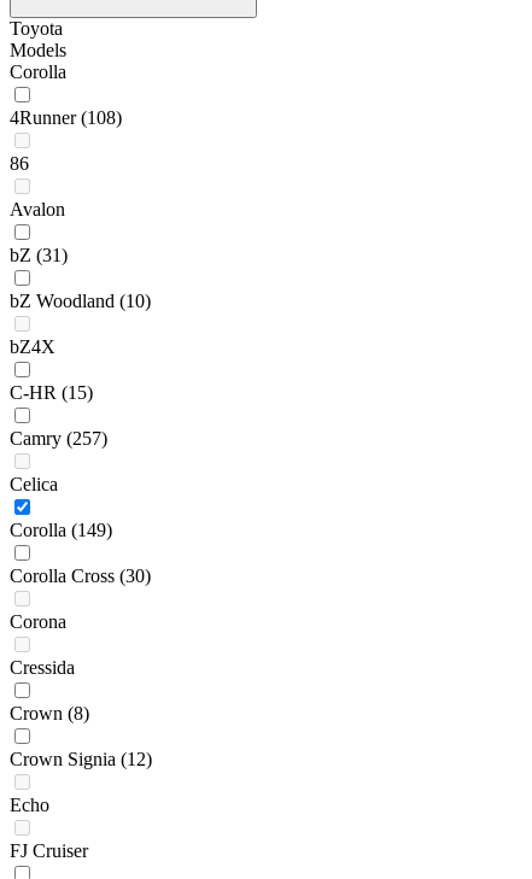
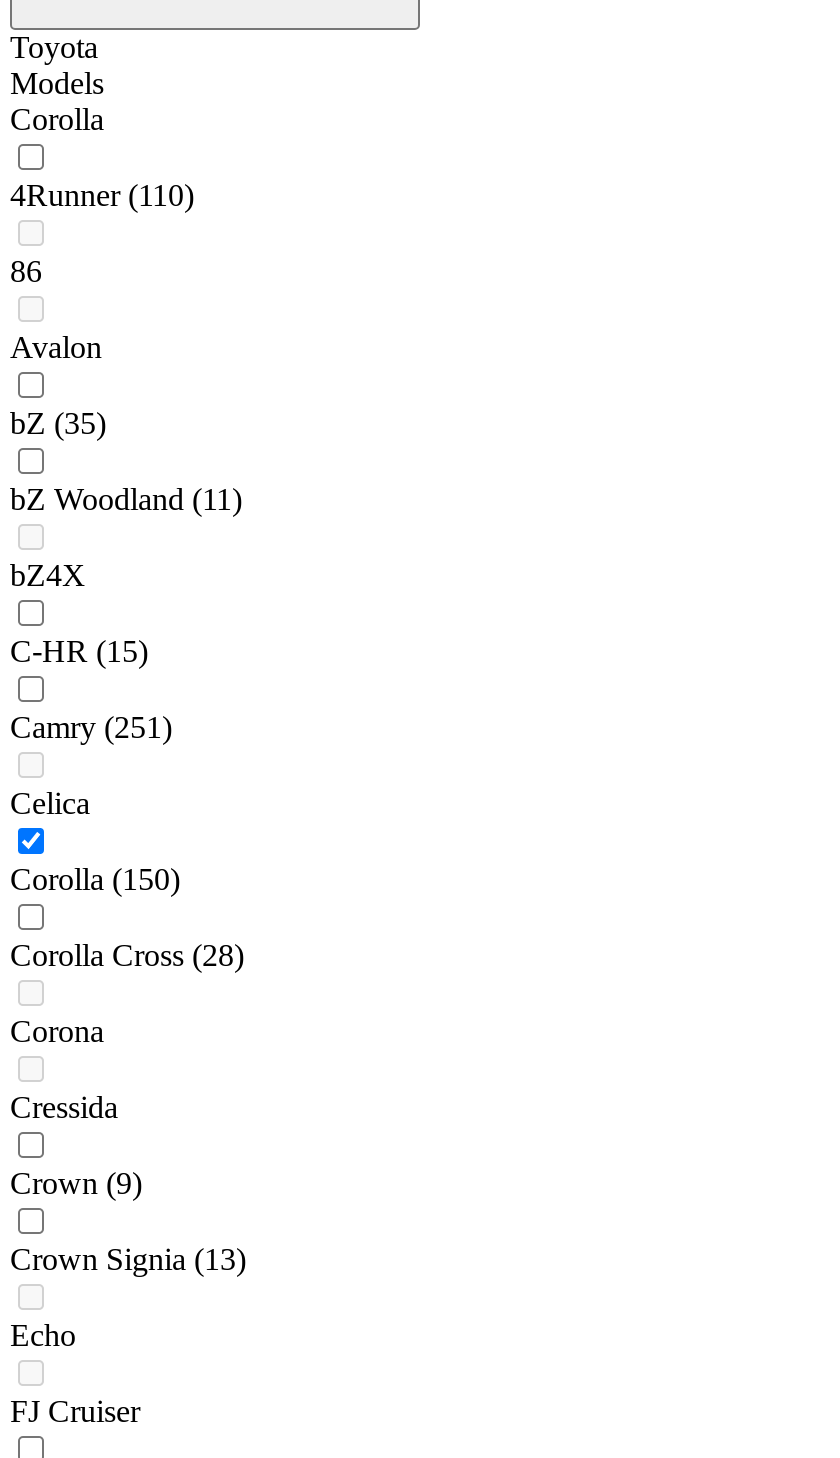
[10,108,122,128] 4Runner (108) -> [10,179,194,213] 4Runner (110)
[10,245,68,266] bZ (31) -> [10,407,106,441] bZ (35)
[10,291,151,312] bZ Woodland (10) -> [10,483,242,517] bZ Woodland (11)
[10,429,107,449] Camry (257) -> [10,711,172,745] Camry (251)
[10,520,112,541] Corolla (149) -> [10,863,180,897] Corolla (150)
[10,566,151,586] Corolla Cross (30) -> [10,939,244,973] Corolla Cross (28)
[10,703,89,724] Crown (8) -> [10,1167,142,1201] Crown (9)
[10,749,152,770] Crown Signia (12) -> [10,1243,246,1277] Crown Signia (13)

